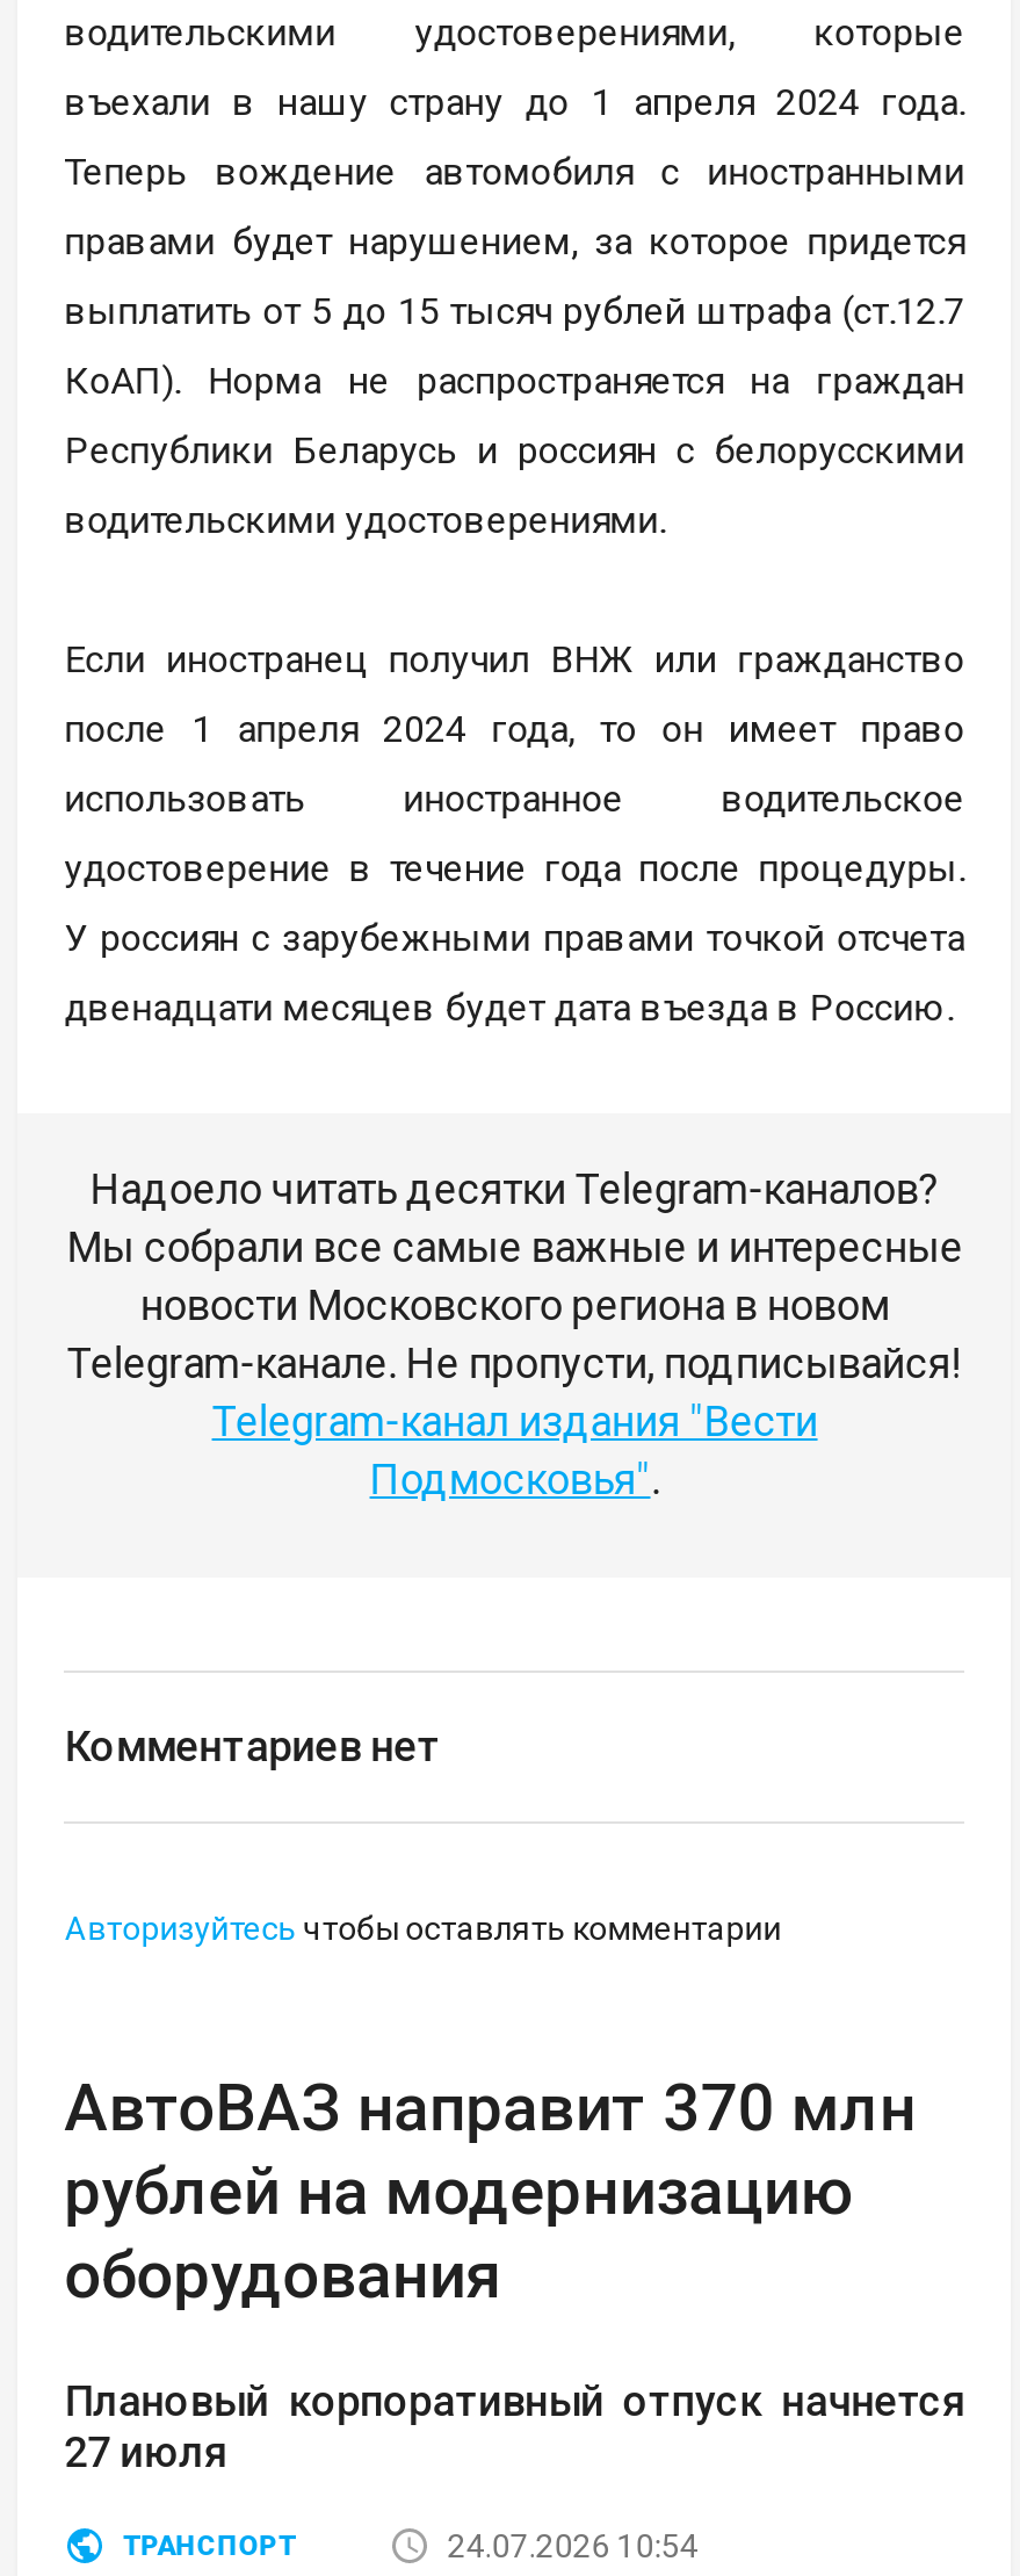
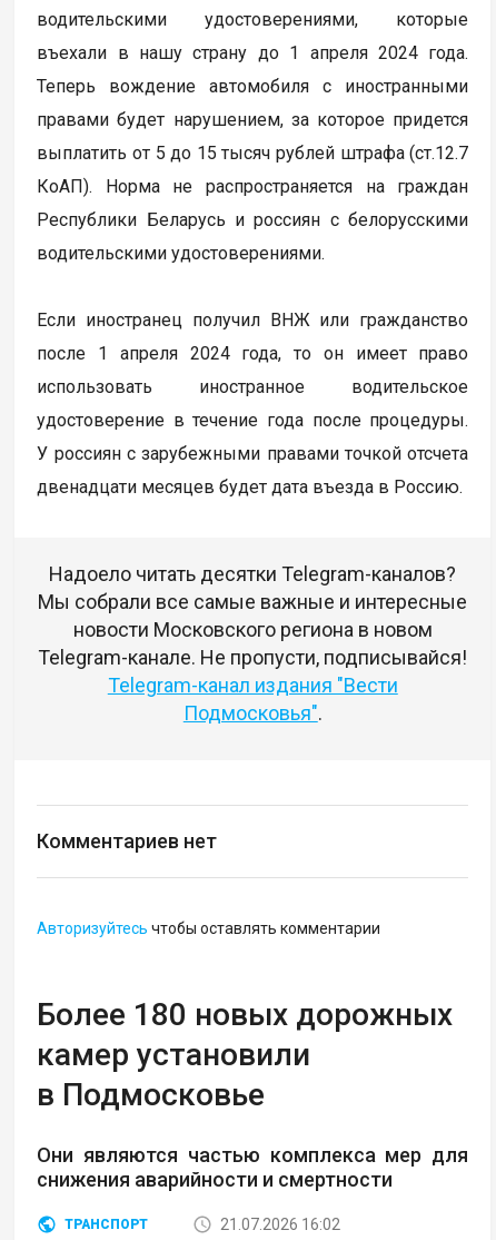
[65,2070,916,2314] АвтоВАЗ направит 370 млн | рублей на модернизацию | оборудования -> [37,996,453,1113] Более 180 новых дорожных | камер установили | в Подмосковье
[65,2377,965,2476] Плановый корпоративный отпуск начнется | 27 июля -> [37,1143,469,1191] Они являются частью комплекса мер для | снижения аварийности и смертности
[447,2527,698,2565] 24.07.2026 10:54 -> [221,1215,341,1233] 21.07.2026 16:02

